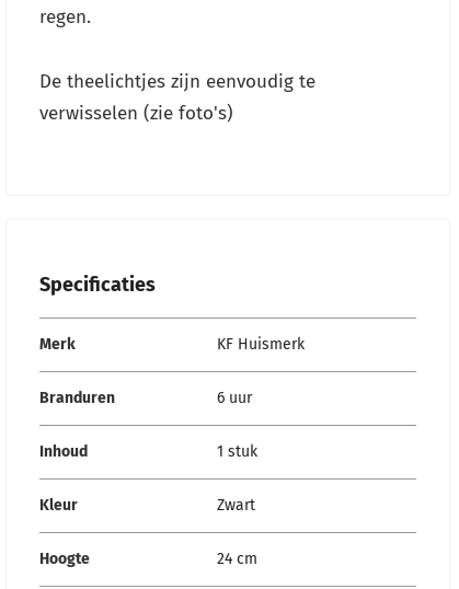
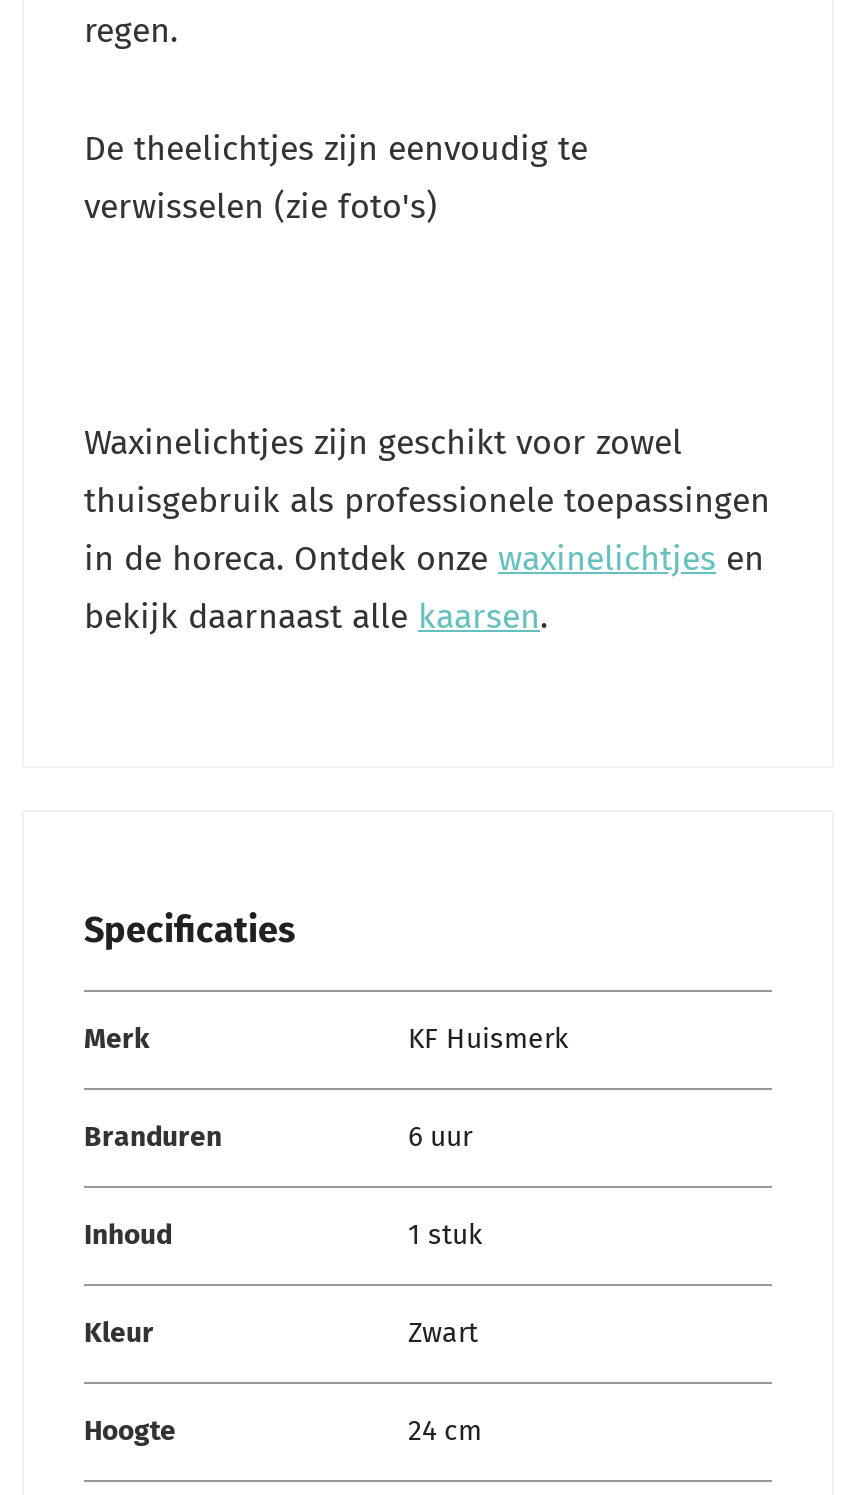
none -> [84,421,770,637] Waxinelichtjes zijn geschikt voor zowel | thuisgebruik als professionele toepassingen | in de horeca. Ontdek onze waxinelichtjes en | bekijk daarnaast alle kaarsen.

